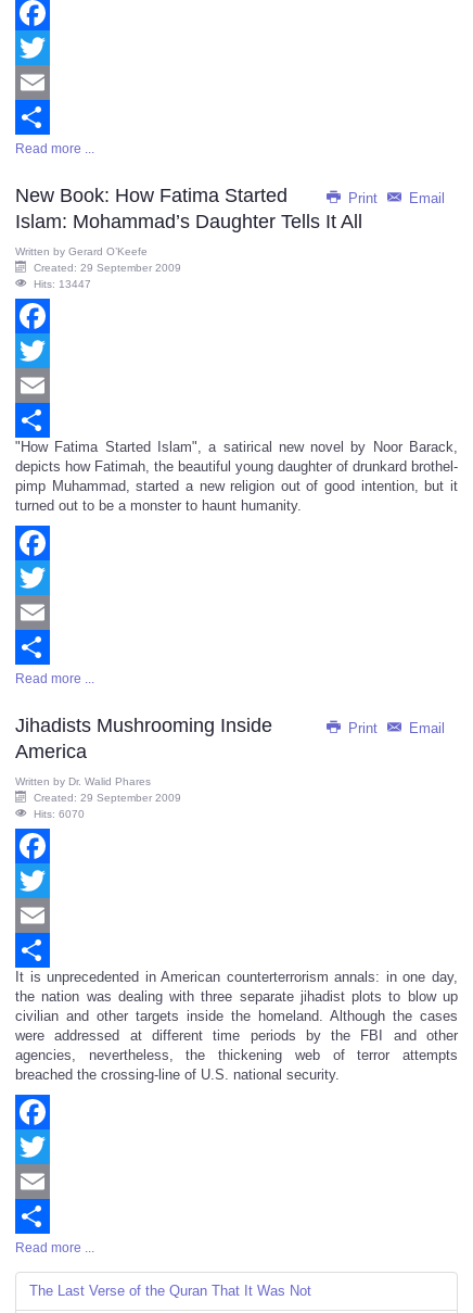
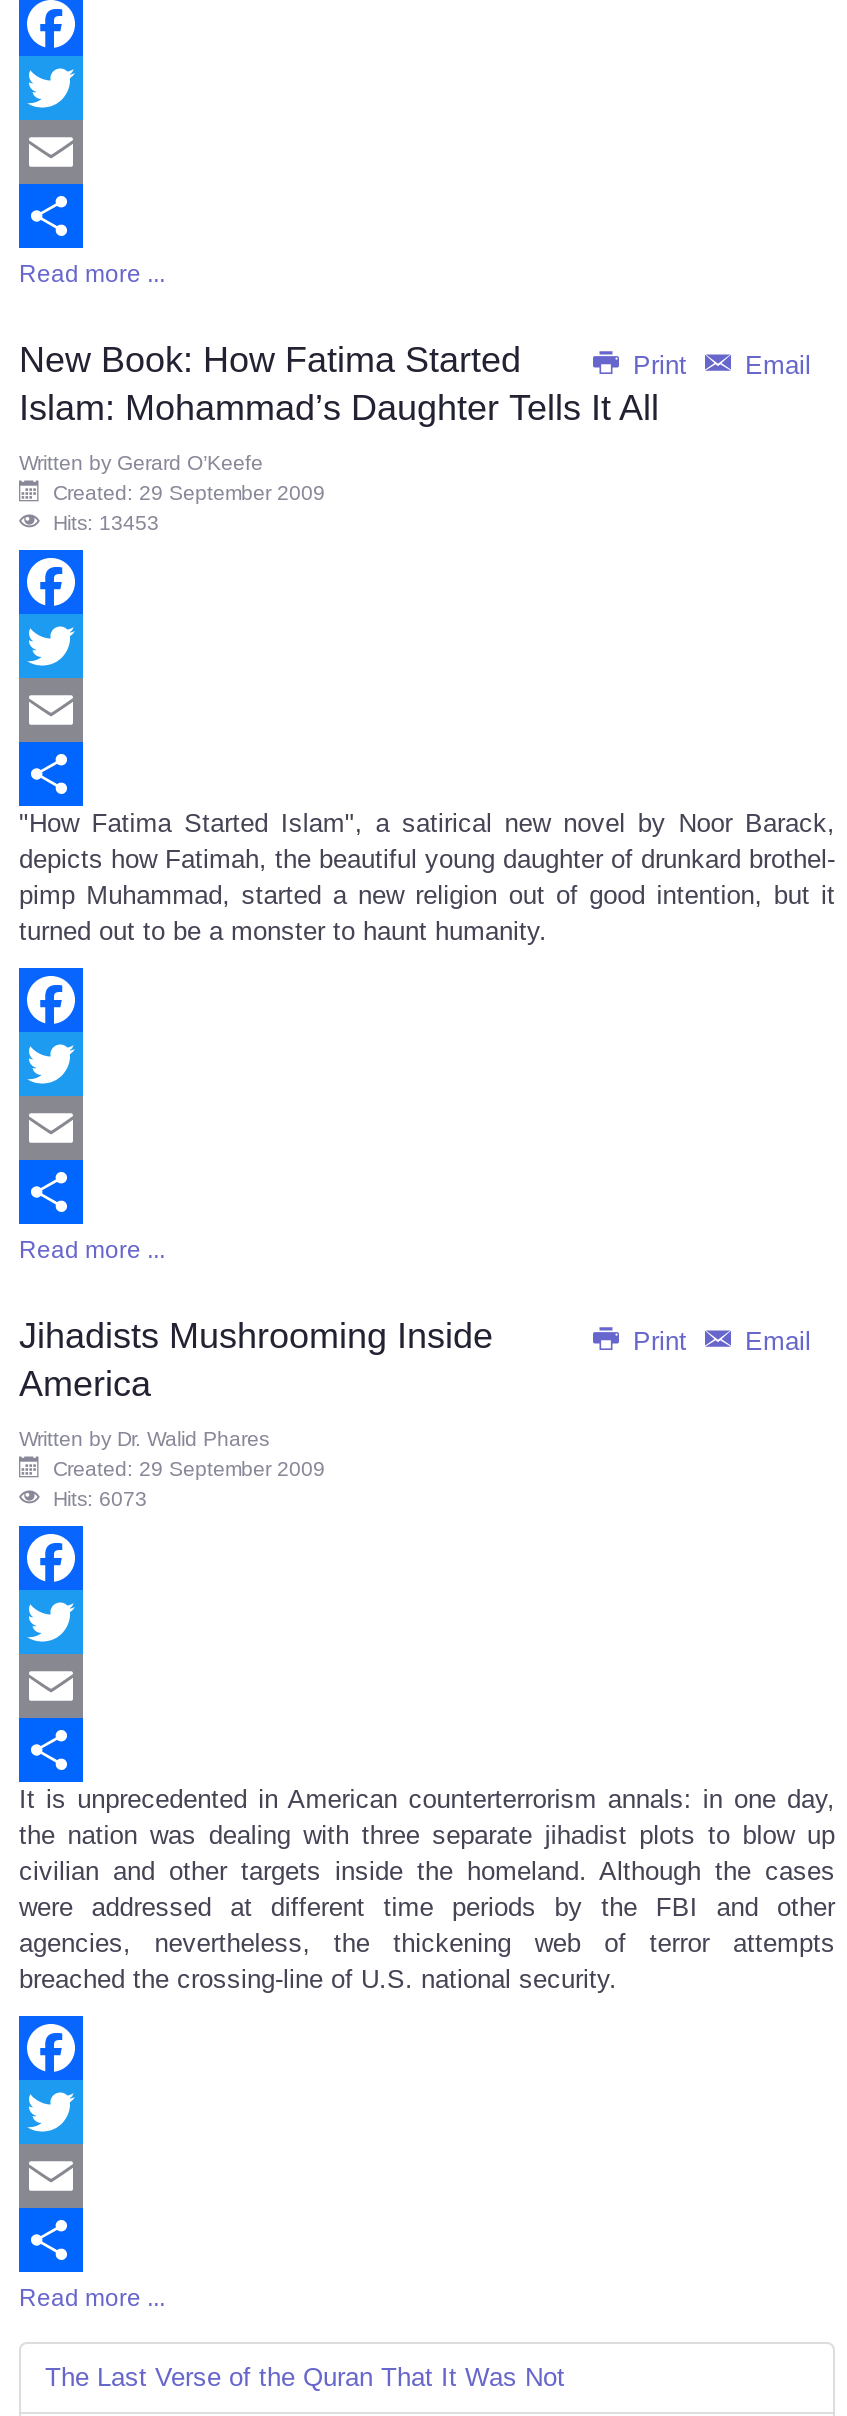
[34,278,91,290] Hits: 13447 -> [53,512,159,534] Hits: 13453
[34,808,85,820] Hits: 6070 -> [53,1488,147,1510] Hits: 6073

